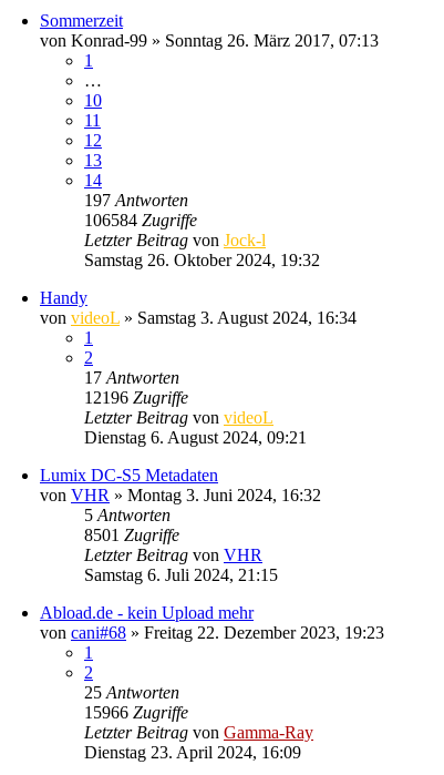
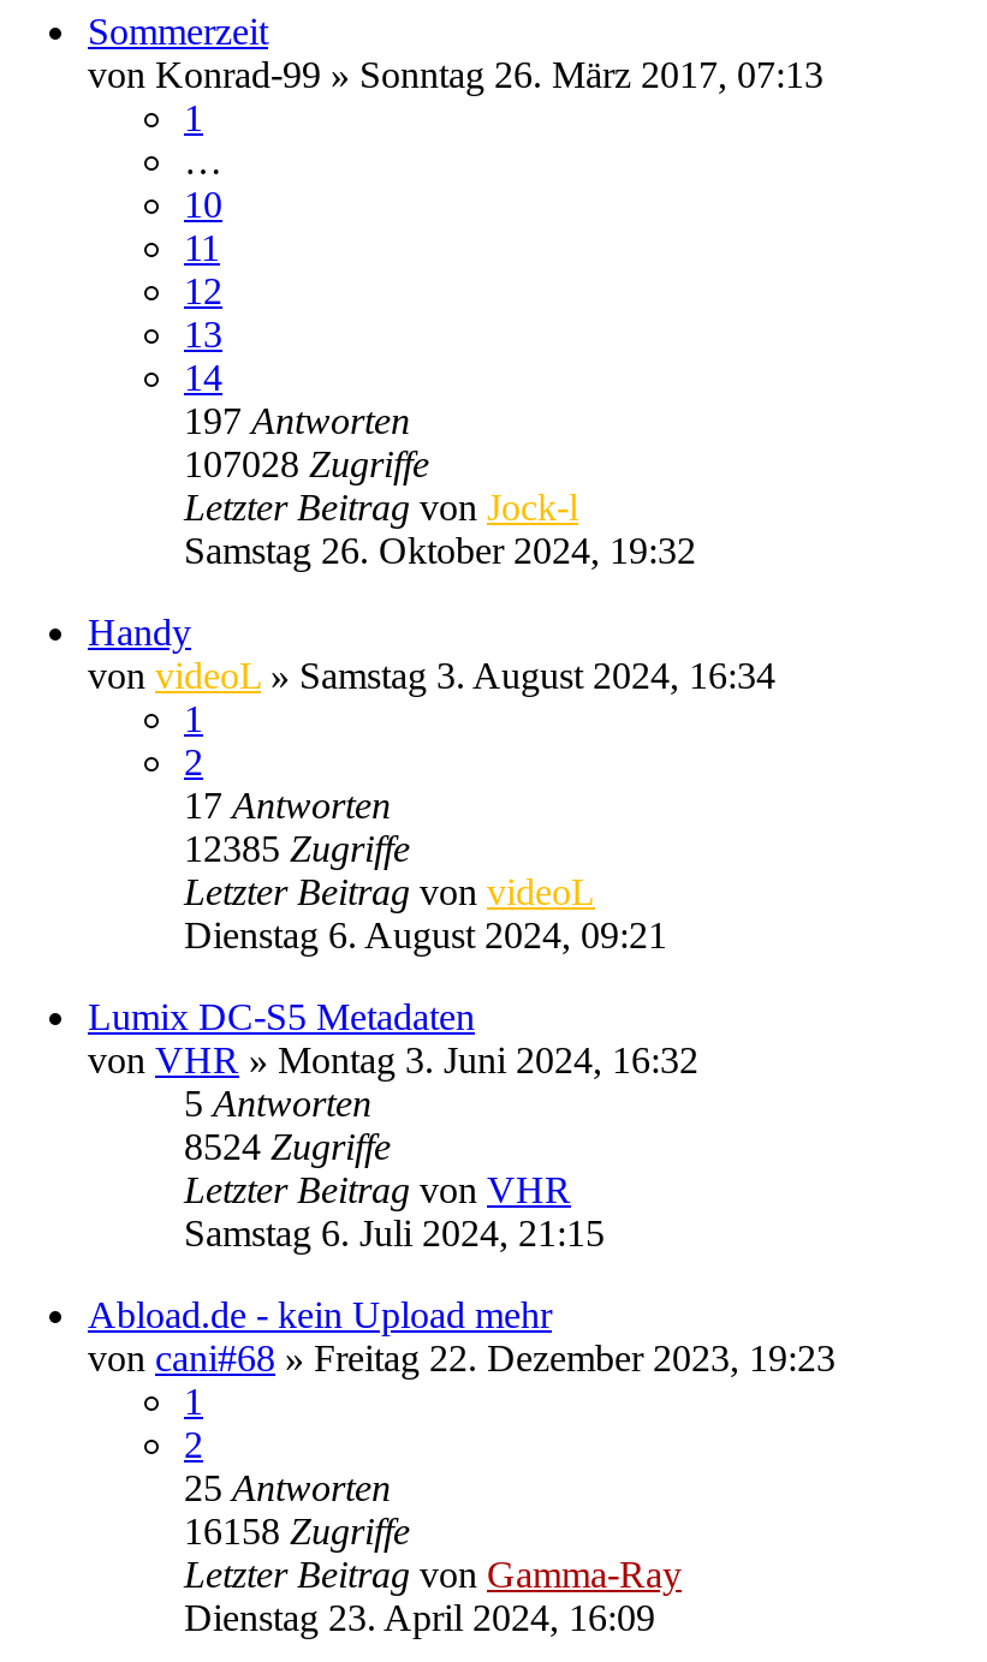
[84,211,197,229] 106584 Zugriffe -> [184,443,429,484] 107028 Zugriffe
[84,388,188,407] 12196 Zugriffe -> [184,828,410,869] 12385 Zugriffe
[84,525,179,544] 8501 Zugriffe -> [184,1126,391,1167] 8524 Zugriffe
[84,703,188,722] 15966 Zugriffe -> [184,1510,410,1551] 16158 Zugriffe

